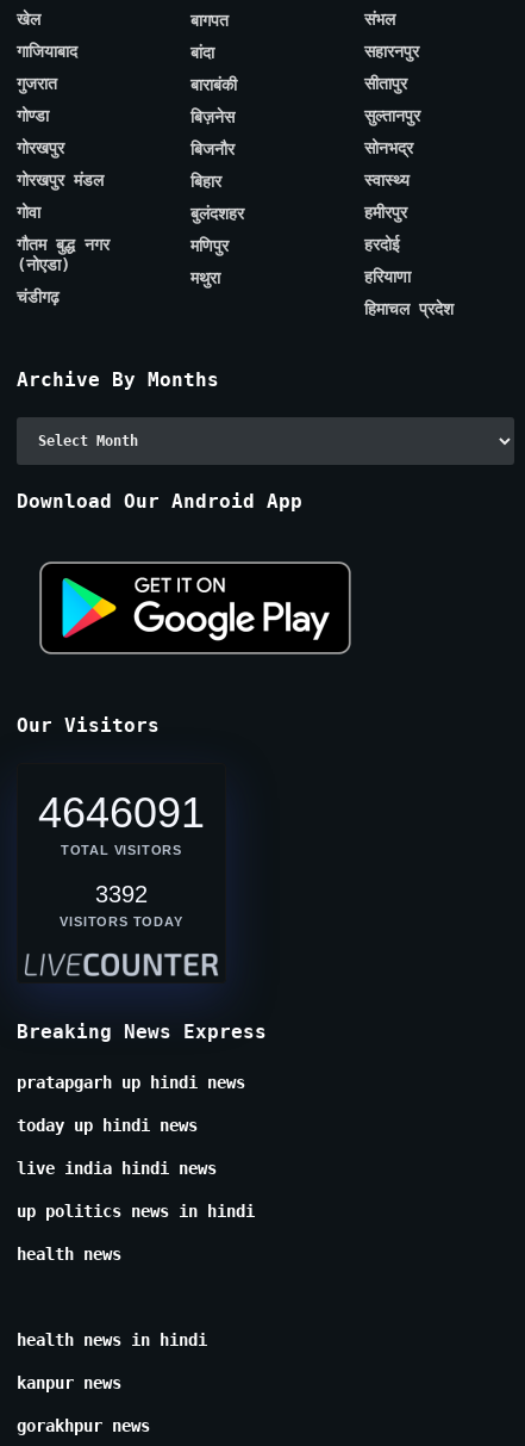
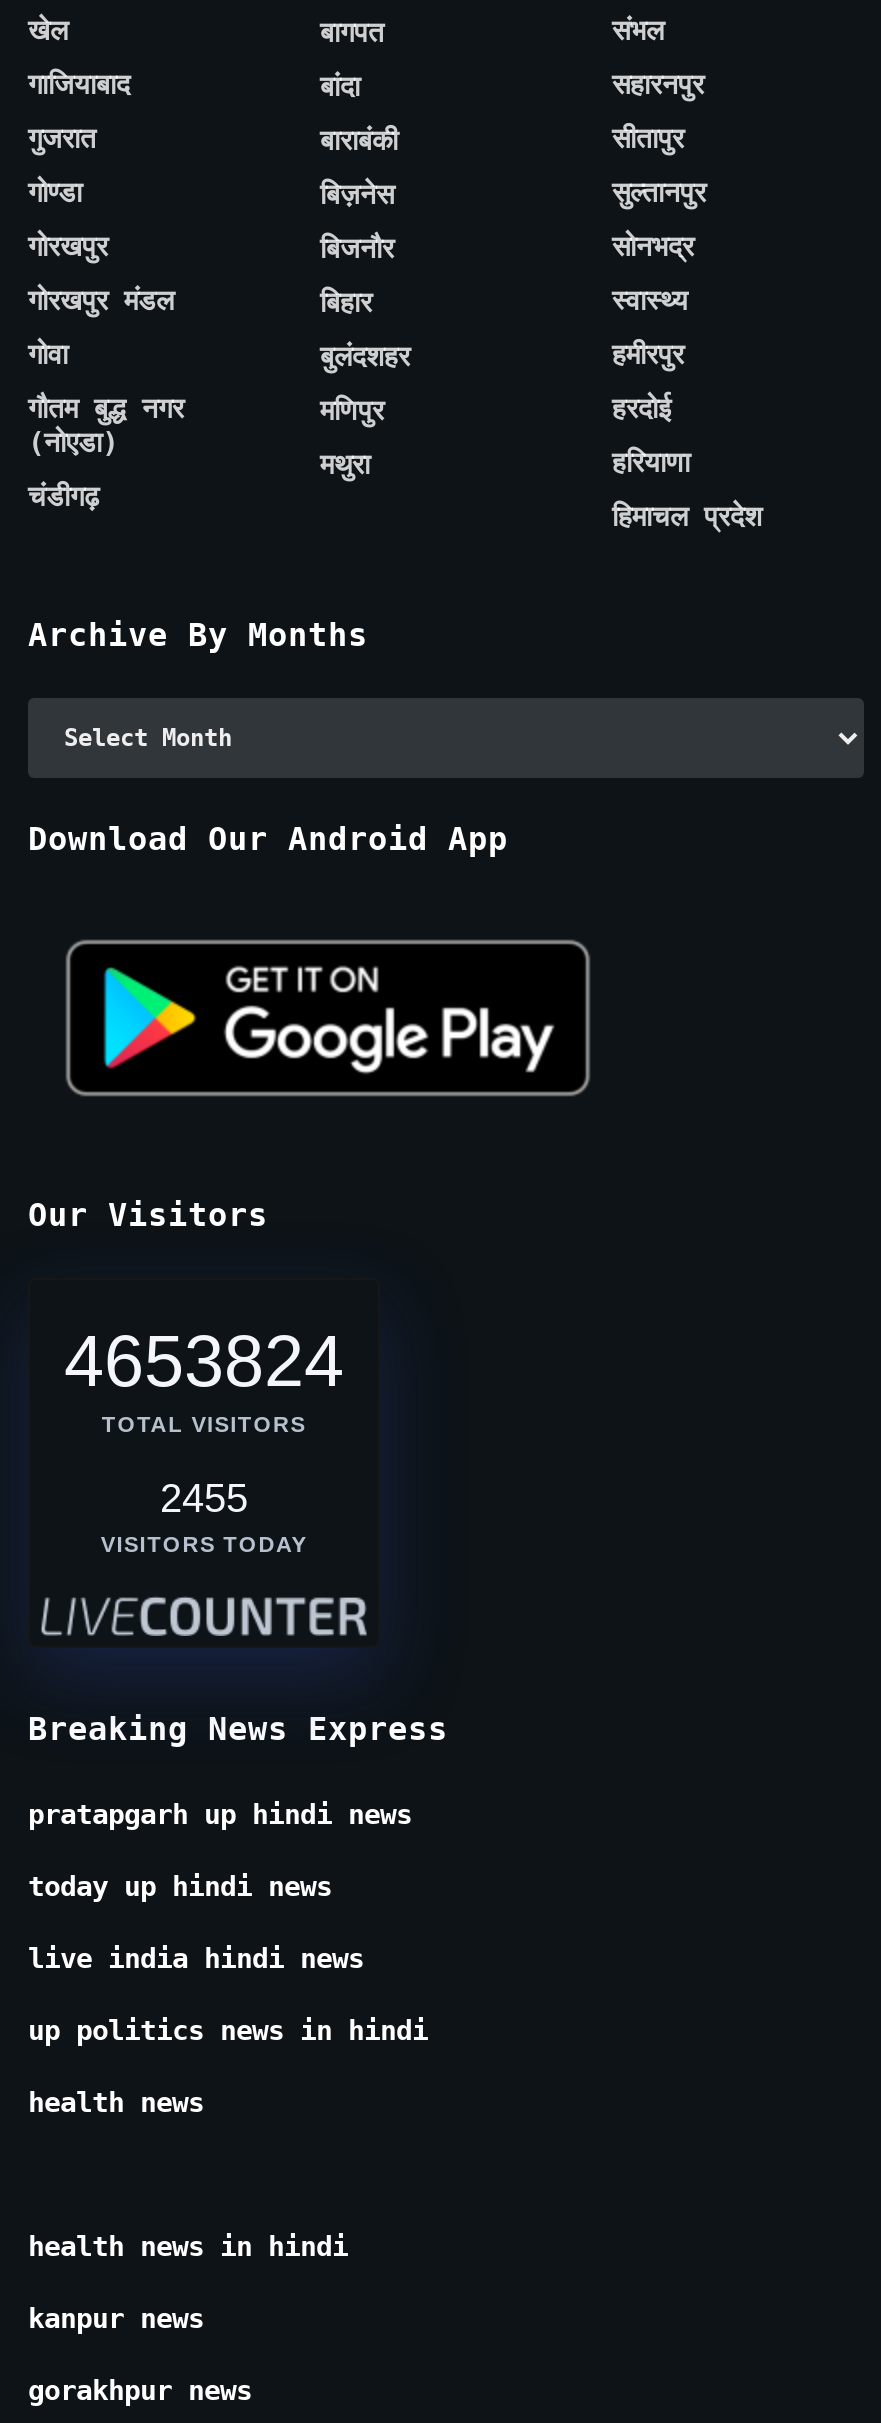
[38,787,205,836] 4646091 -> [64,1319,344,1401] 4653824
[95,880,148,907] 3392 -> [160,1475,248,1519] 2455

